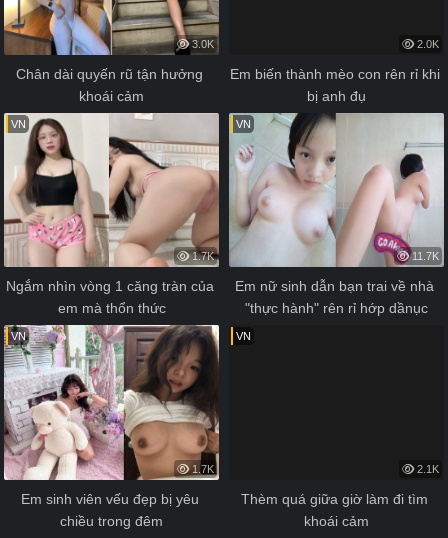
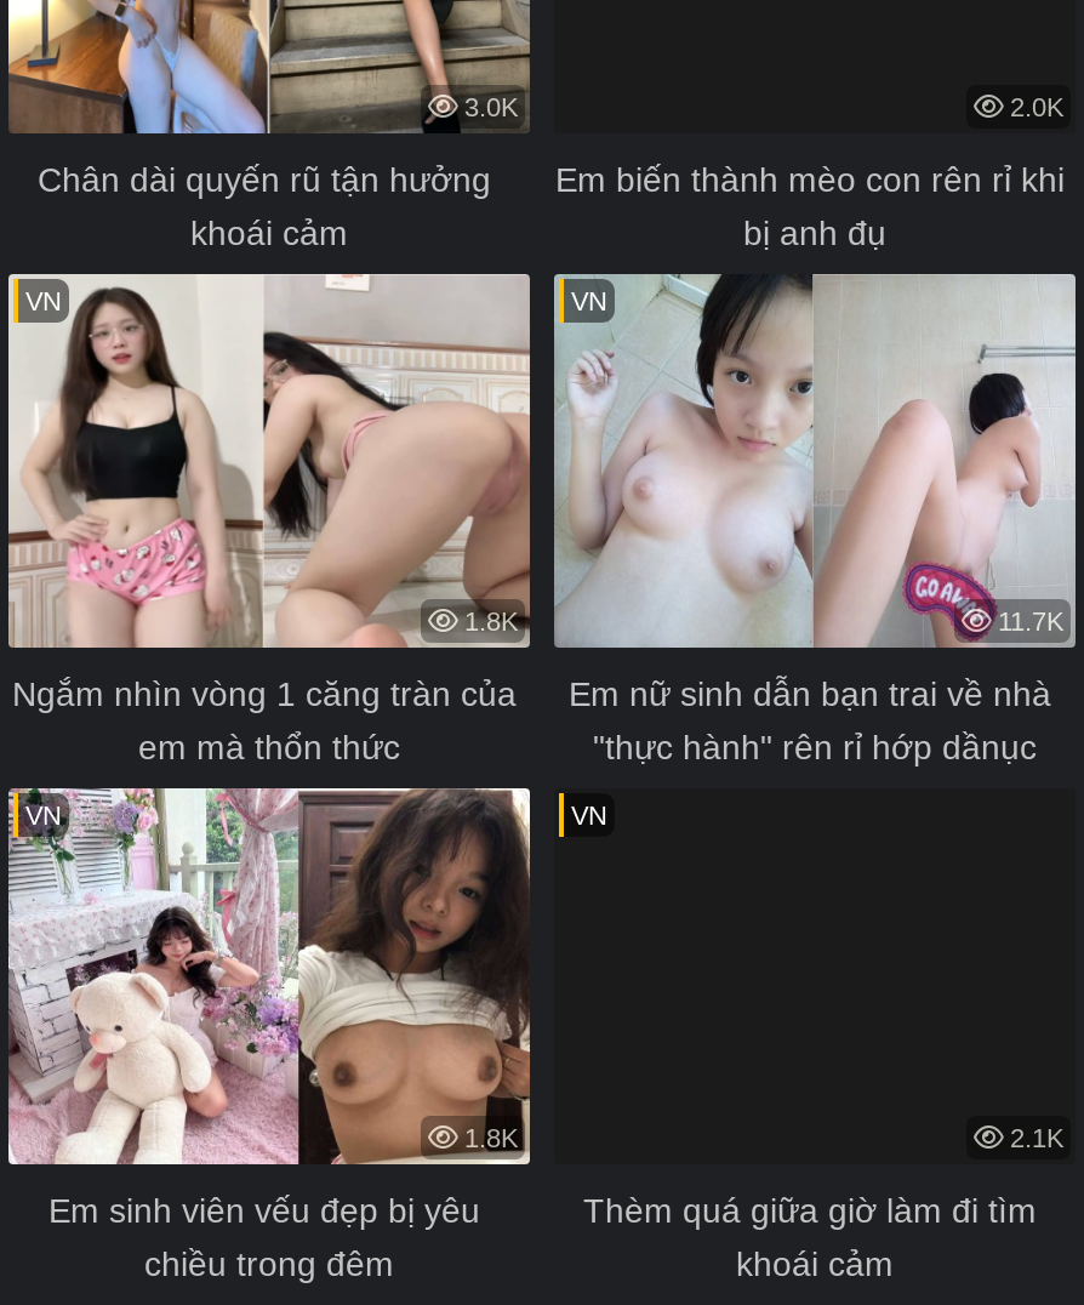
[189,250,214,262] 1.7K -> [457,607,518,636] 1.8K
[189,463,214,475] 1.7K -> [457,1123,518,1152] 1.8K

